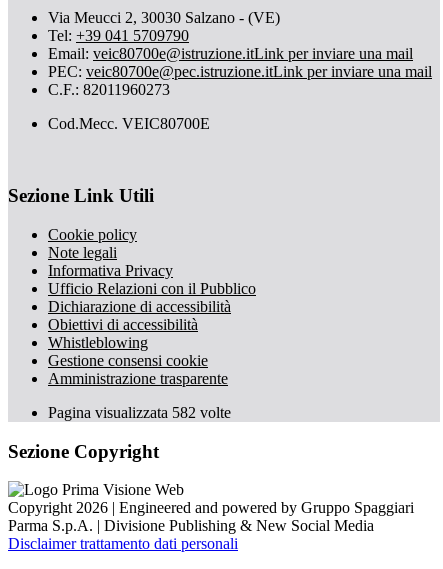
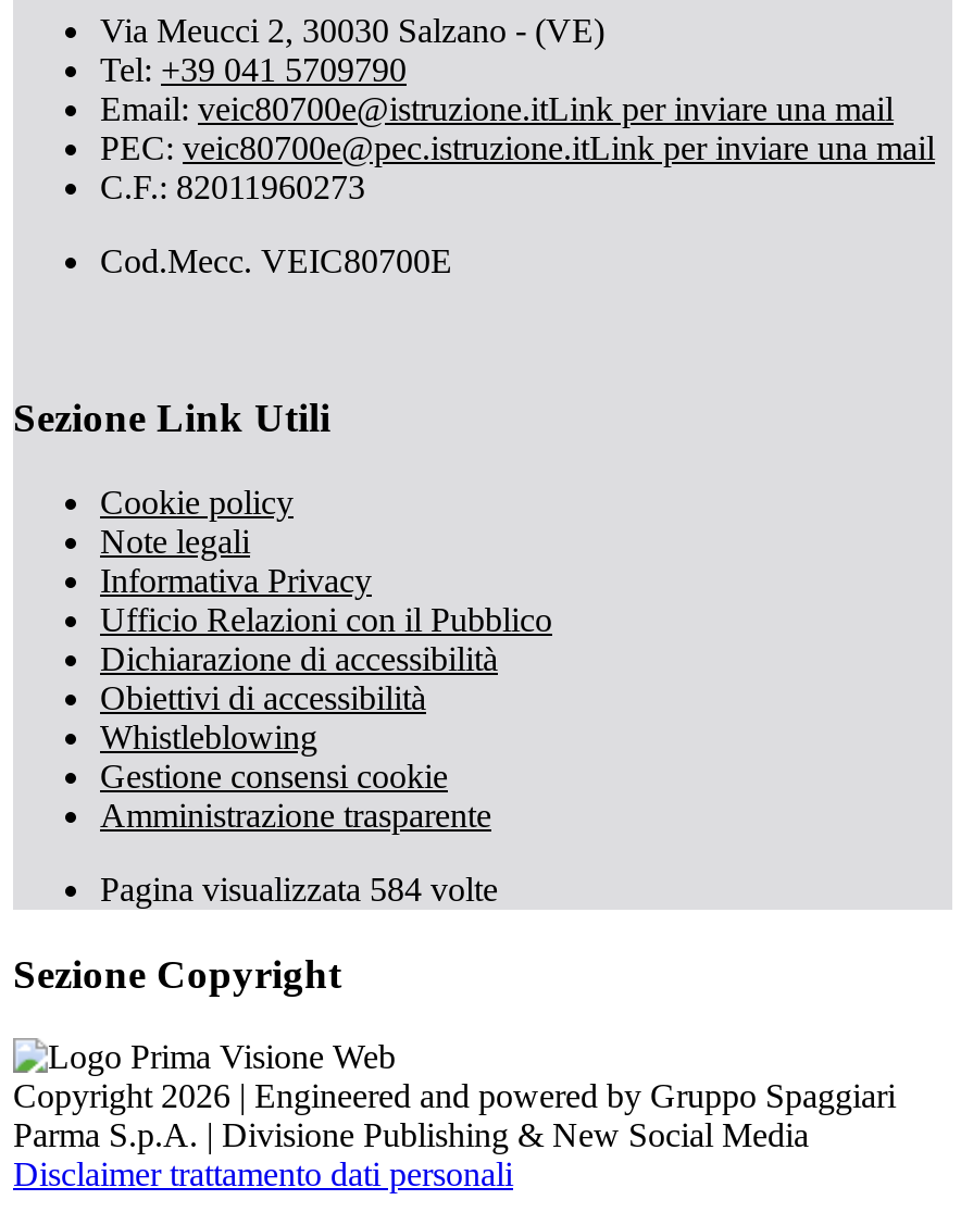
[48,404,231,421] Pagina visualizzata 582 volte -> [100,871,498,908] Pagina visualizzata 584 volte

